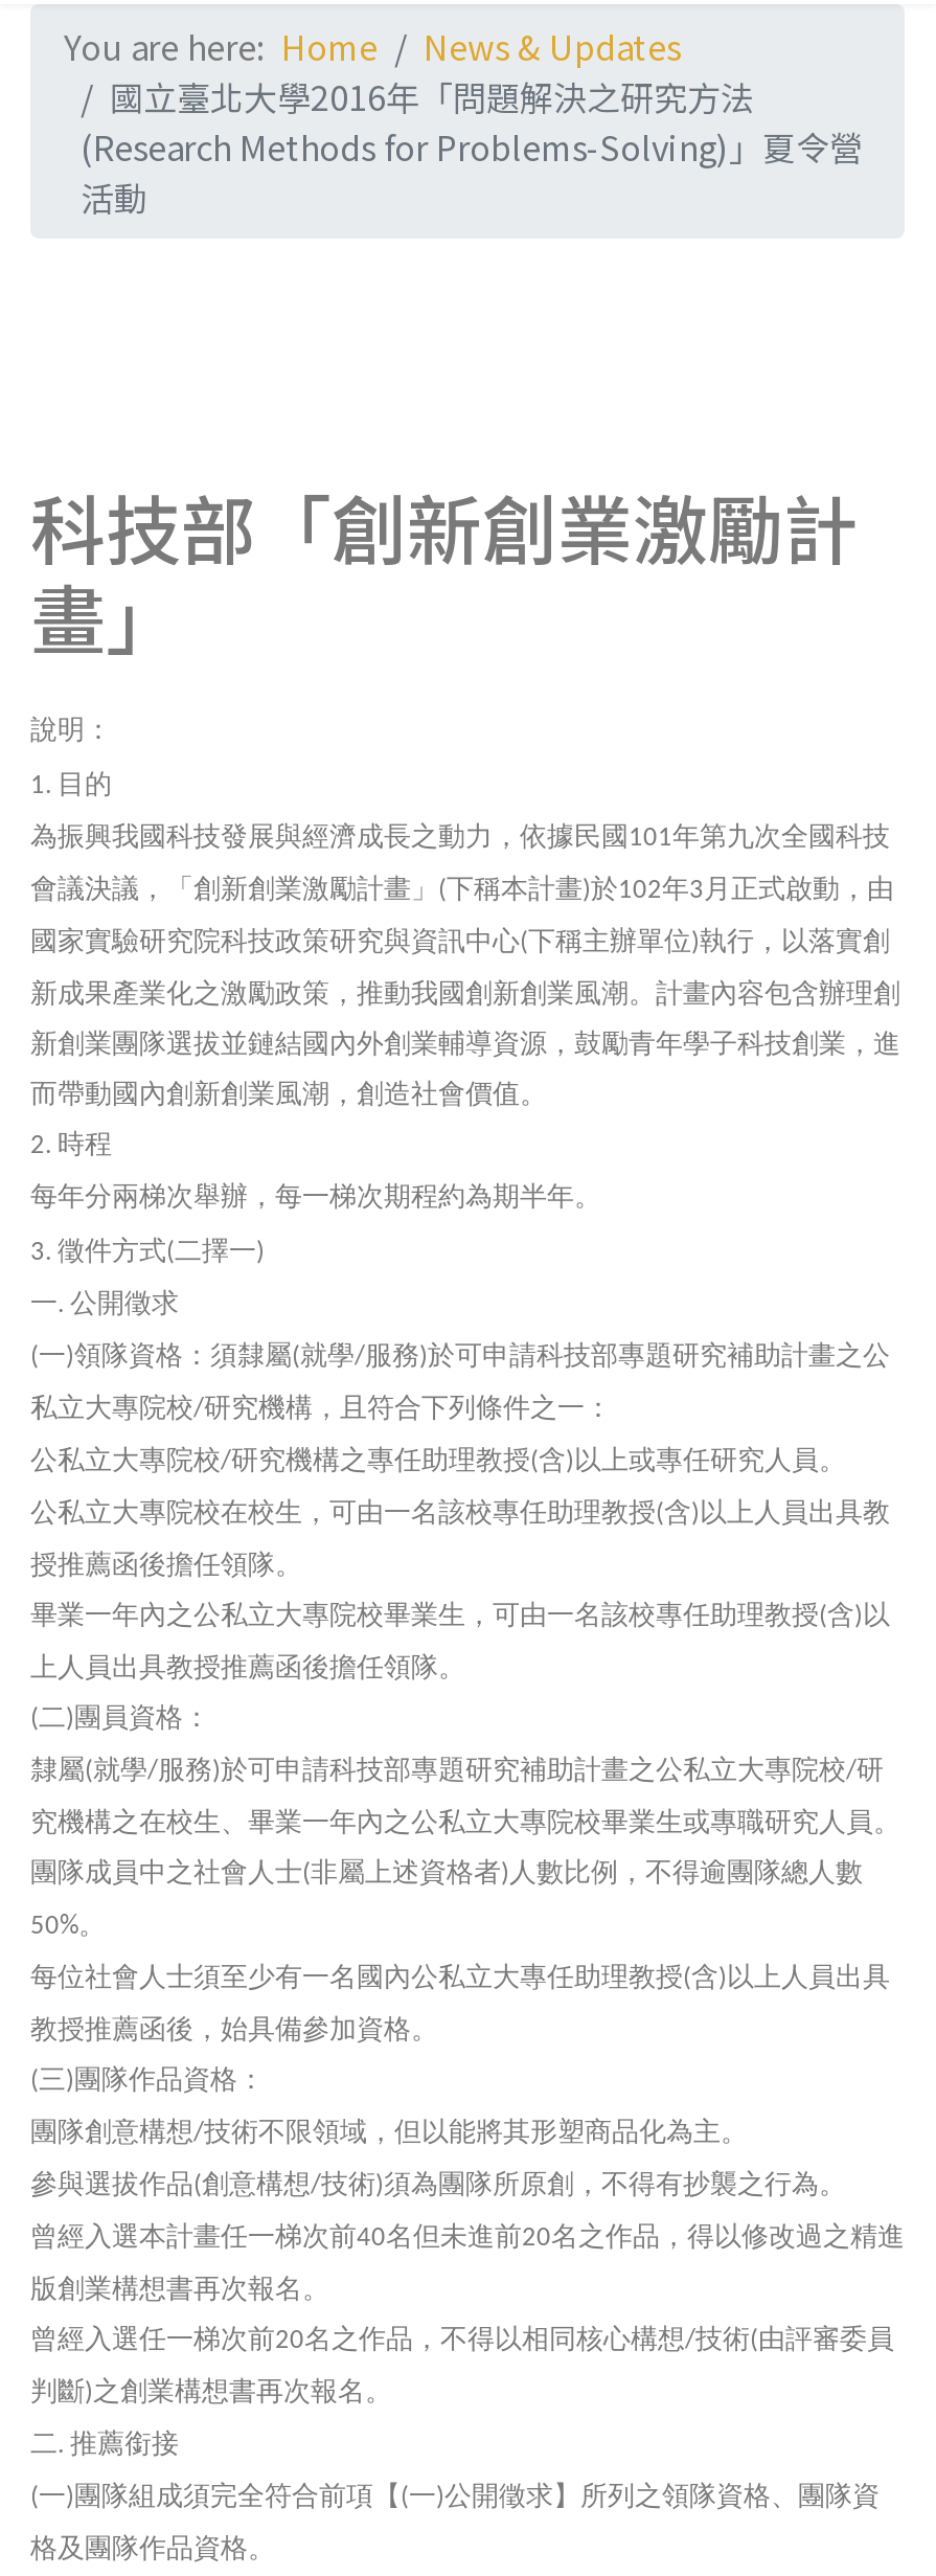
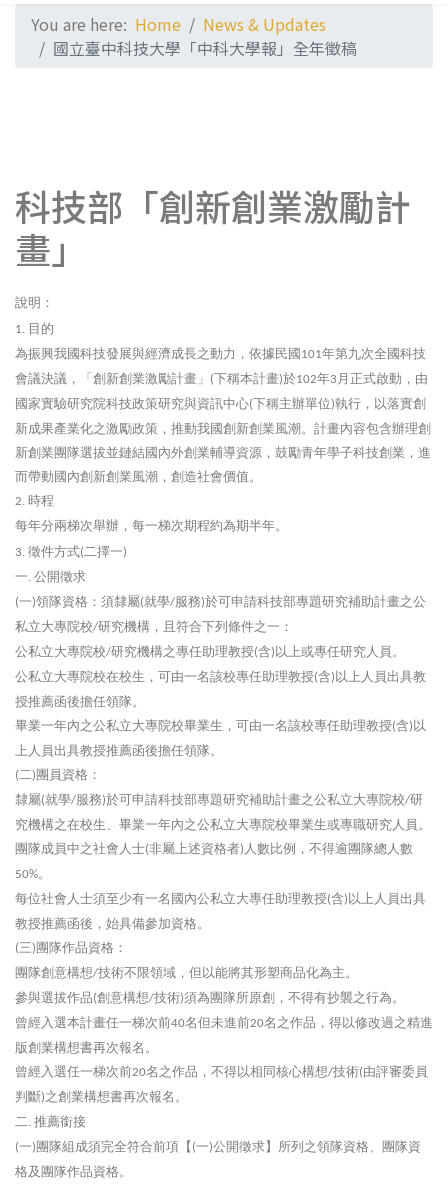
[81,71,863,222] 國立臺北大學2016年「問題解決之研究方法 | (Research Methods for Problems-Solving)」夏令營 | 活動 -> [53,36,357,60] 國立臺中科技大學「中科大學報」全年徵稿

